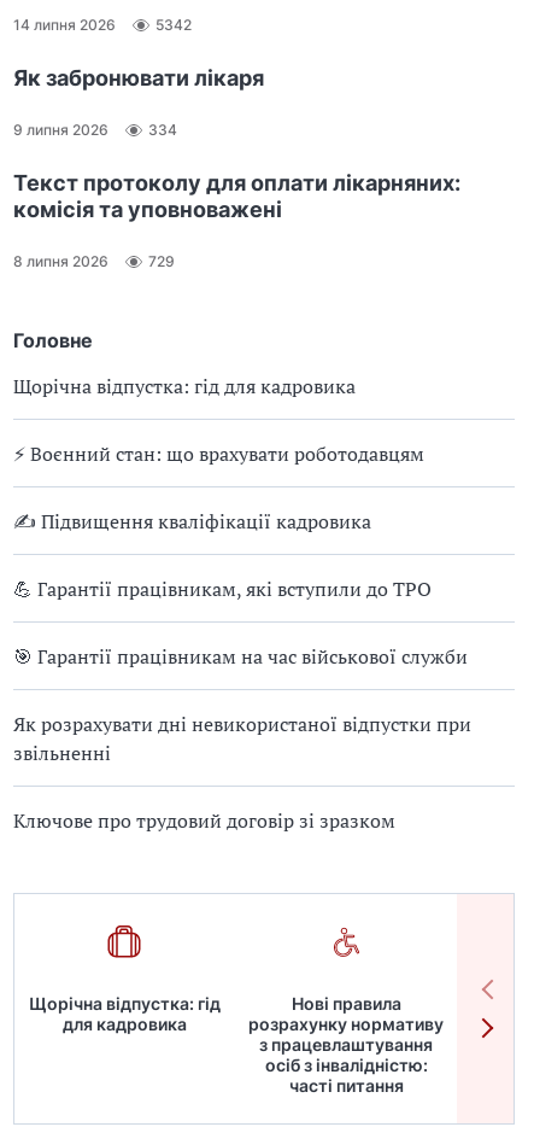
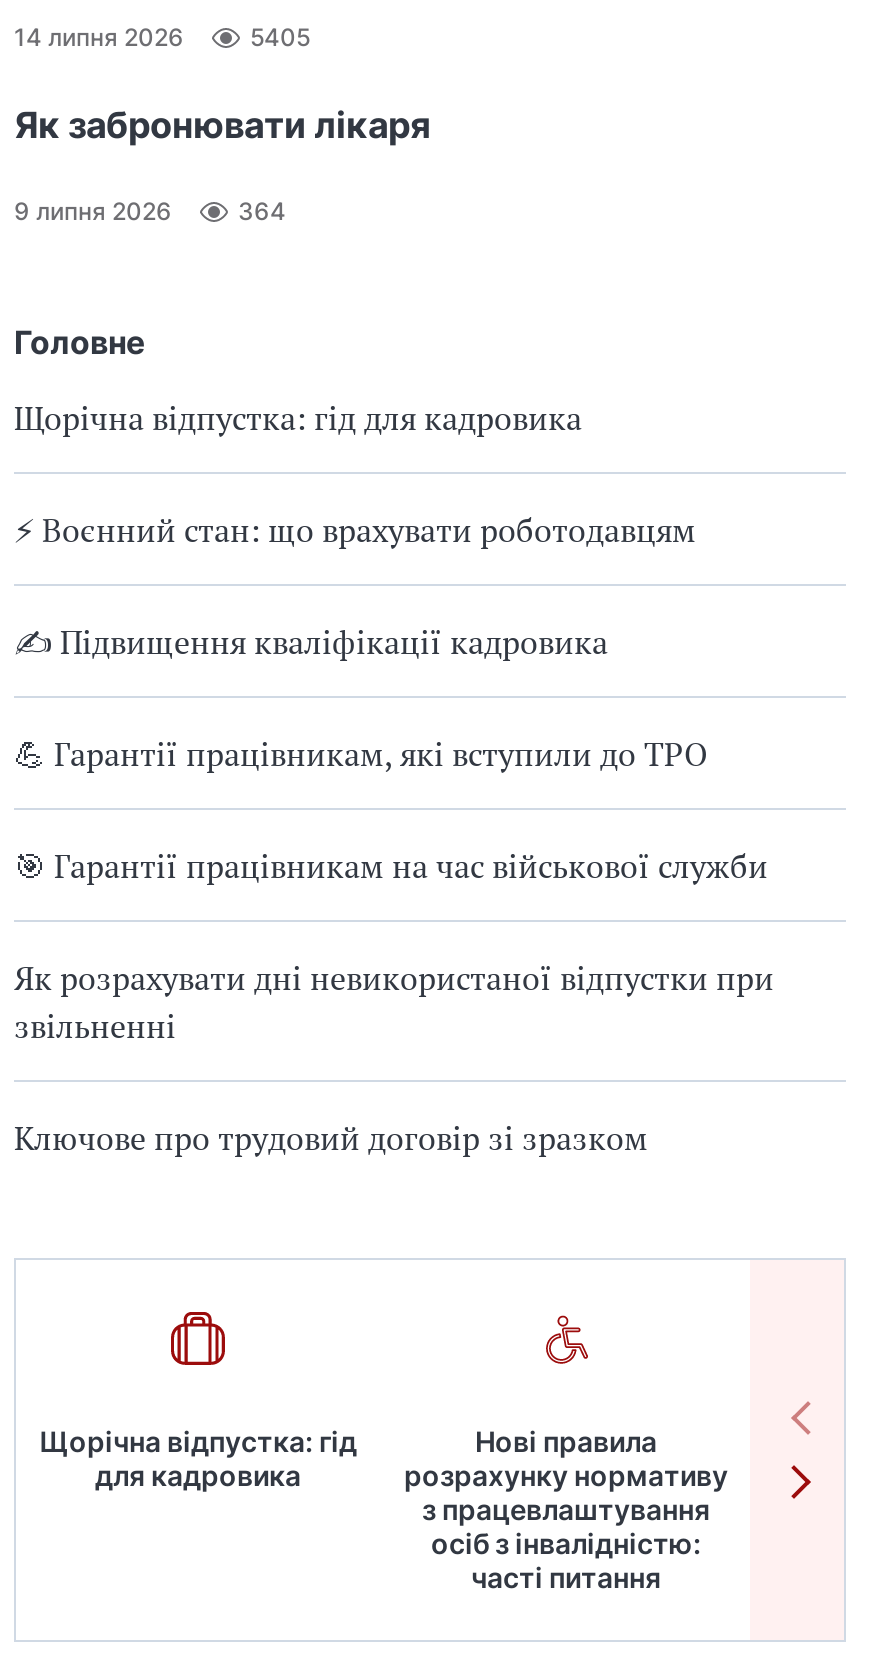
[155,16,192,34] 5342 -> [250,22,310,52] 5405
[13,121,460,270] 334 | Текст протоколу для оплати лікарняних: | комісія та уповноважені | 8 липня 2026 | 729 -> [238,196,286,226] 364

